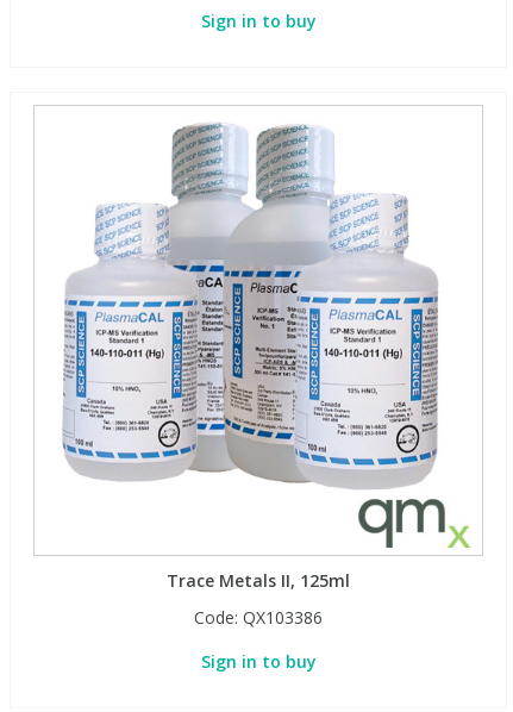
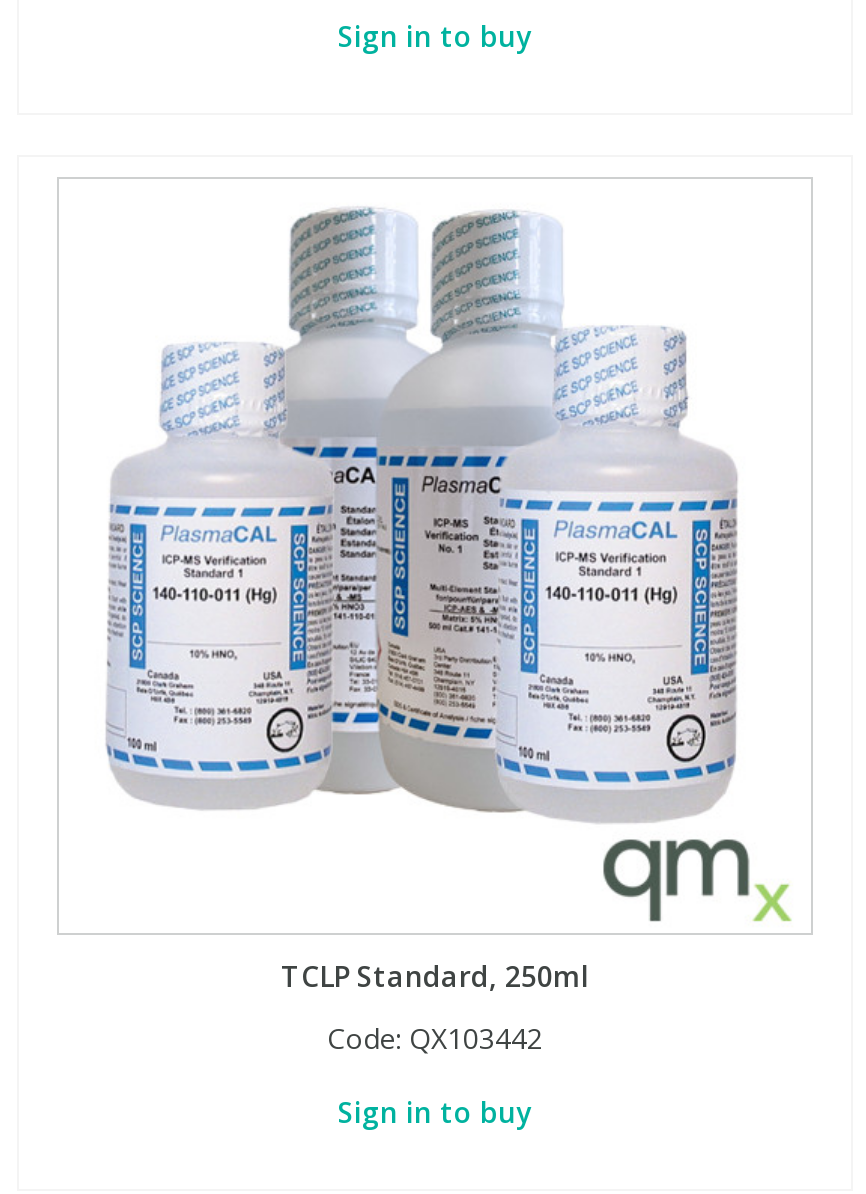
[167,569,350,591] Trace Metals II, 125ml -> [281,956,589,994] TCLP Standard, 250ml
[194,605,323,628] Code: QX103386 -> [327,1018,543,1056] Code: QX103442

